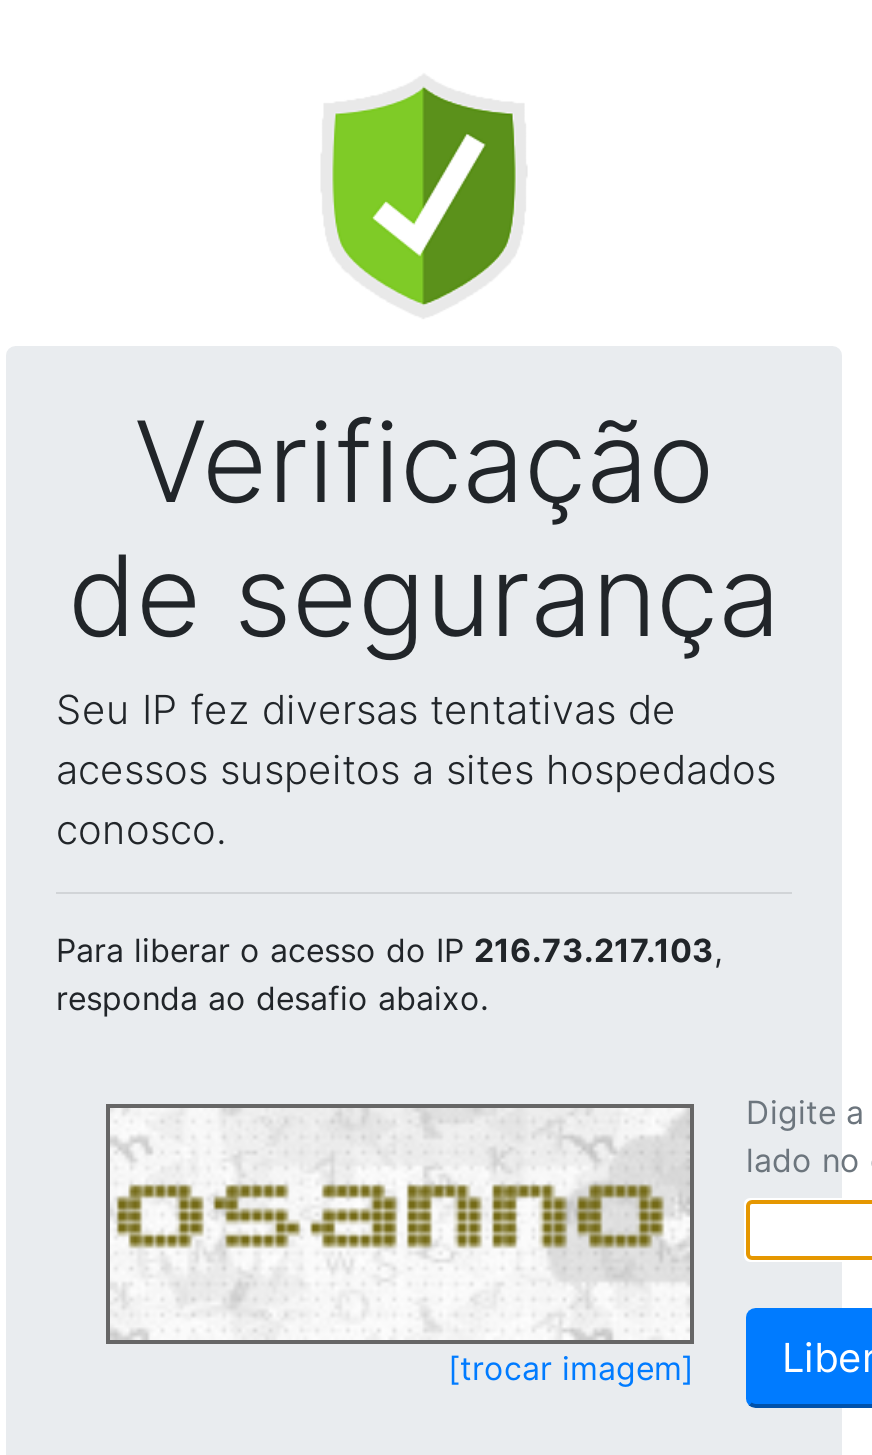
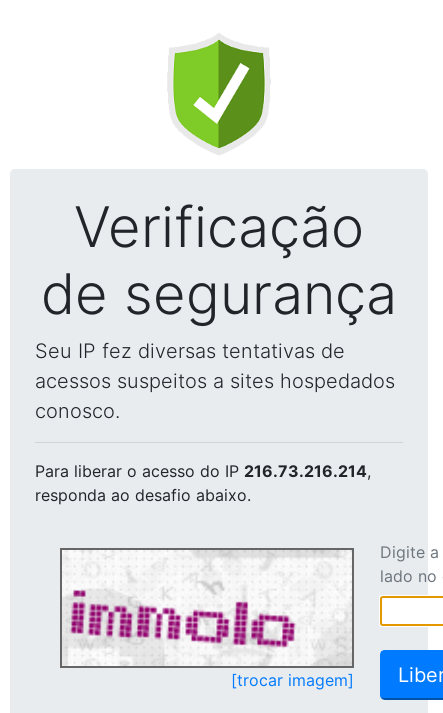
[56,930,722,970] Para liberar o acesso do IP 216.73.217.103, -> [35,461,371,481] Para liberar o acesso do IP 216.73.216.214,
[116,1112,686,1338] [image] -> [66,552,351,664] [image]

